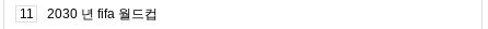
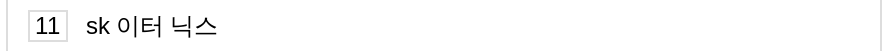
[47,6,158,21] 2030 년 fifa 월드컵 -> [86,12,218,40] sk 이터 닉스

